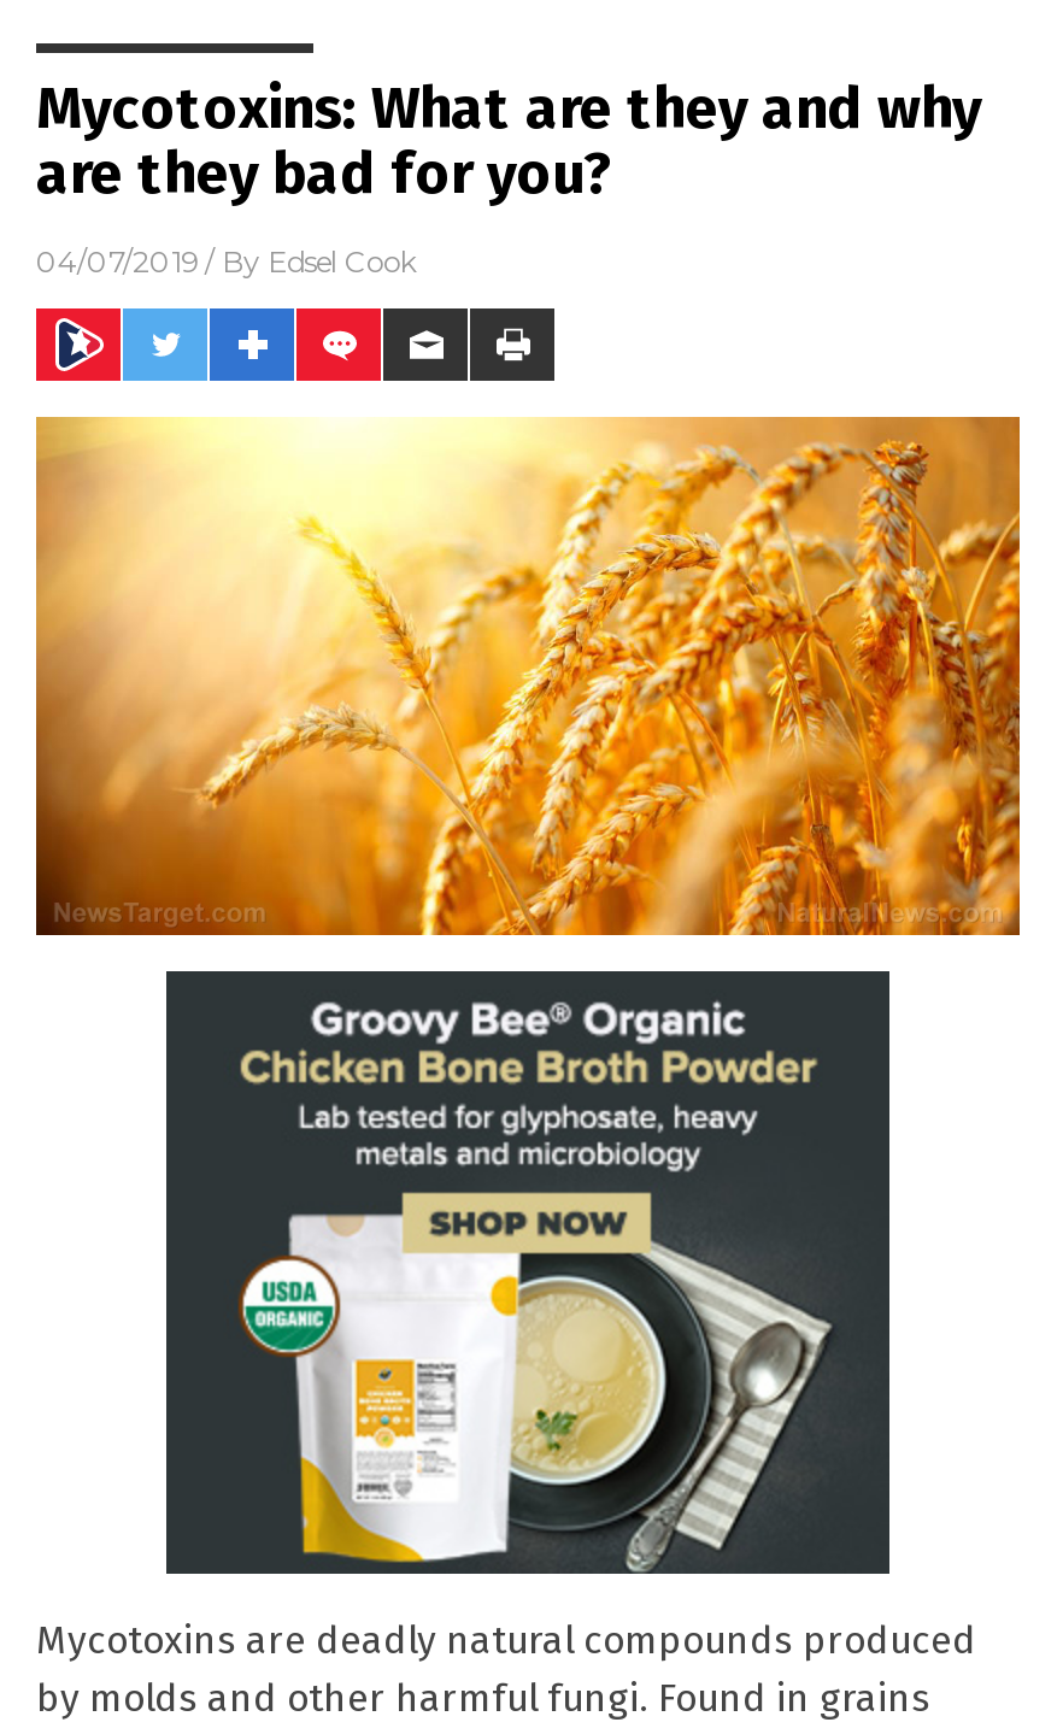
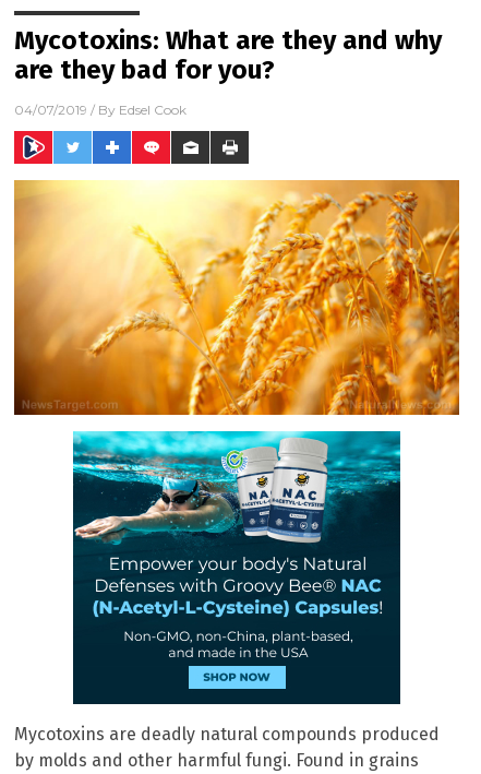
[164,969,892,1574] [image] -> [72,430,401,704] [image]

